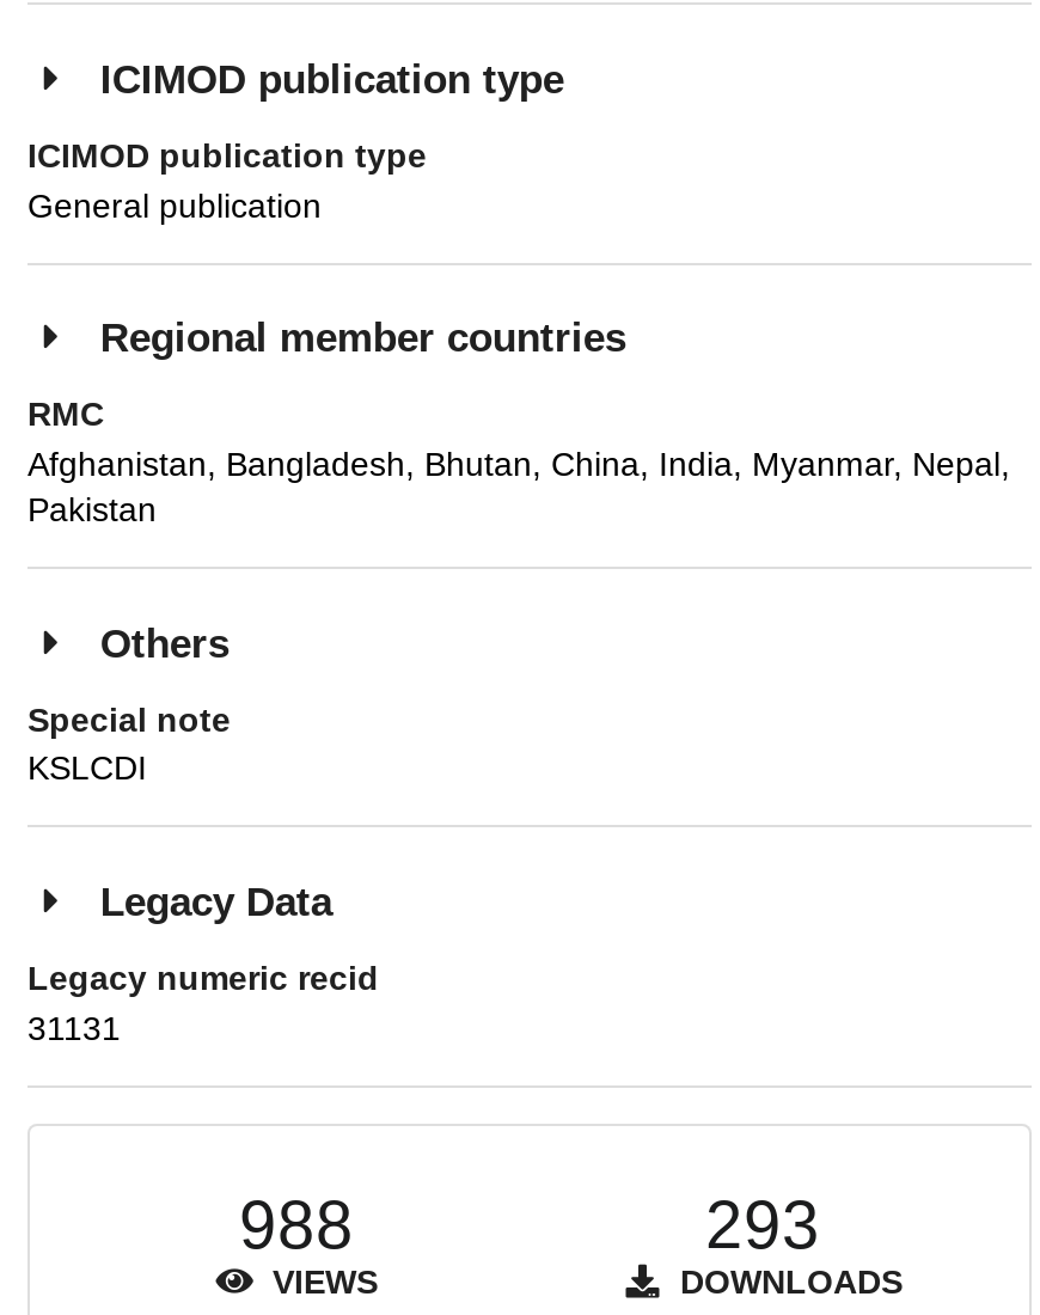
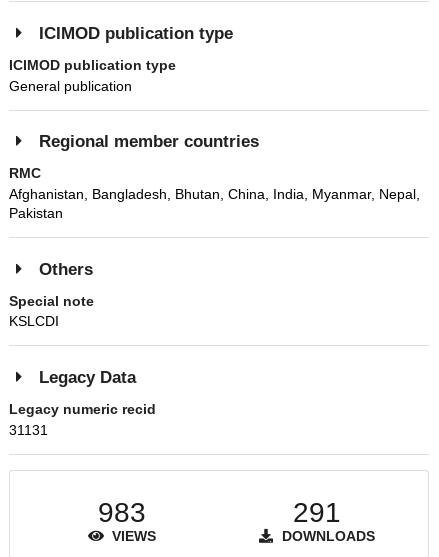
[239,1188,354,1262] 988 -> [97,497,145,528] 983
[705,1188,820,1262] 293 -> [292,497,340,528] 291

